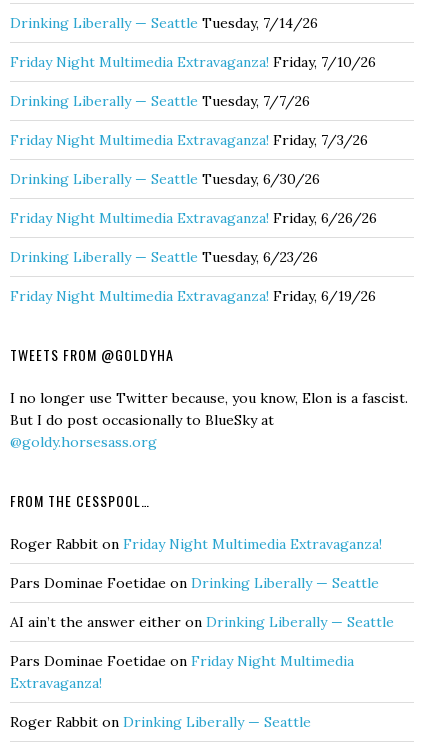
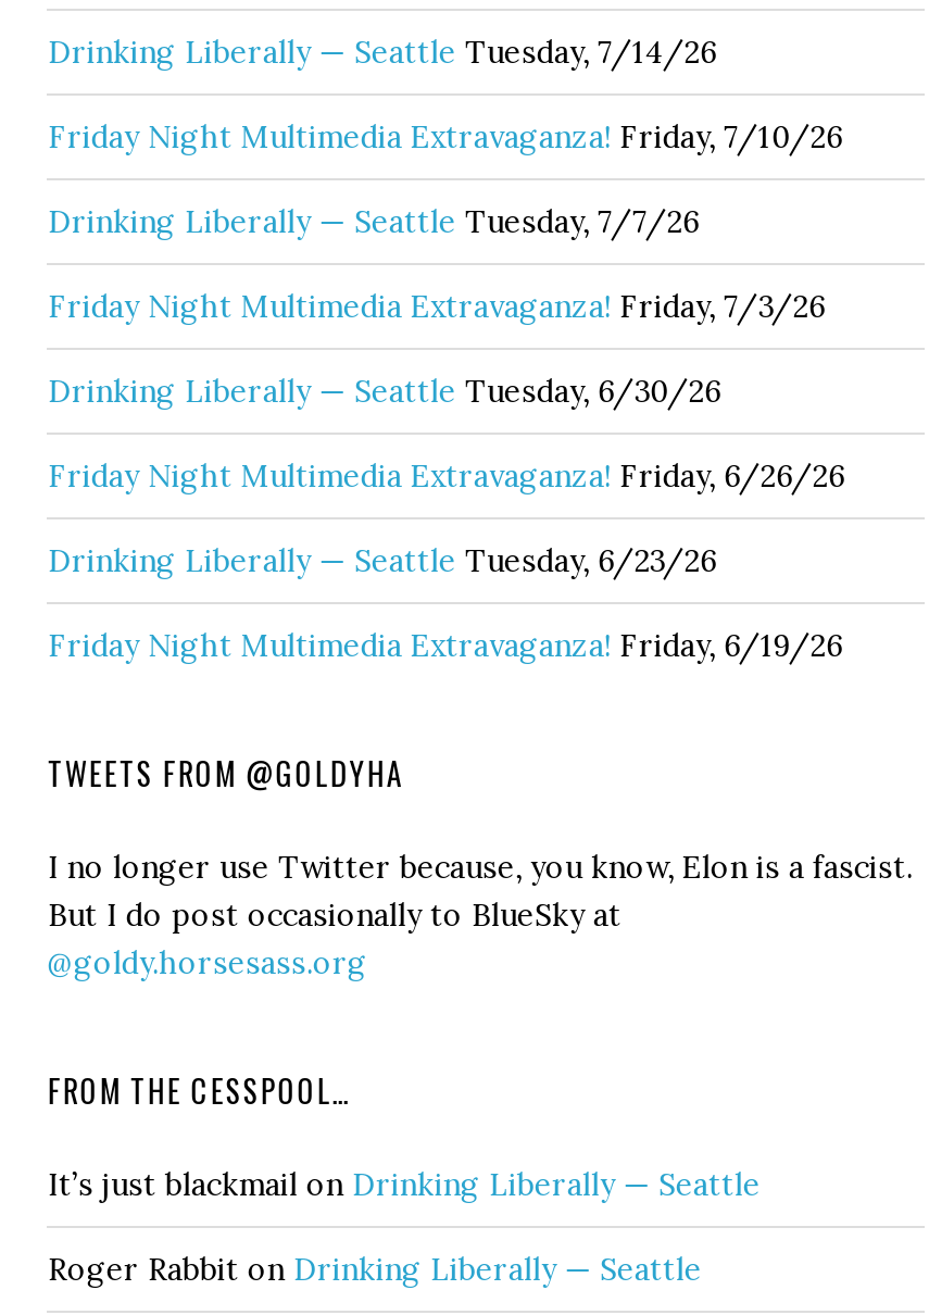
[10,535,394,692] Roger Rabbit on Friday Night Multimedia Extravaganza! | Pars Dominae Foetidae on Drinking Liberally — Seattle | AI ain’t the answer either on Drinking Liberally — Seattle | Pars Dominae Foetidae on Friday Night Multimedia | Extravaganza! -> [48,1165,760,1204] It’s just blackmail on Drinking Liberally — Seattle

